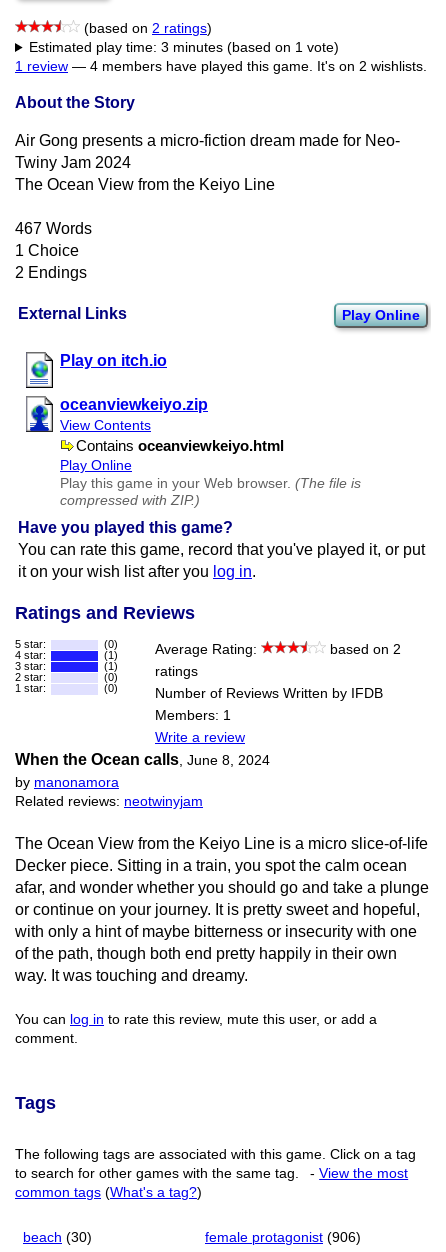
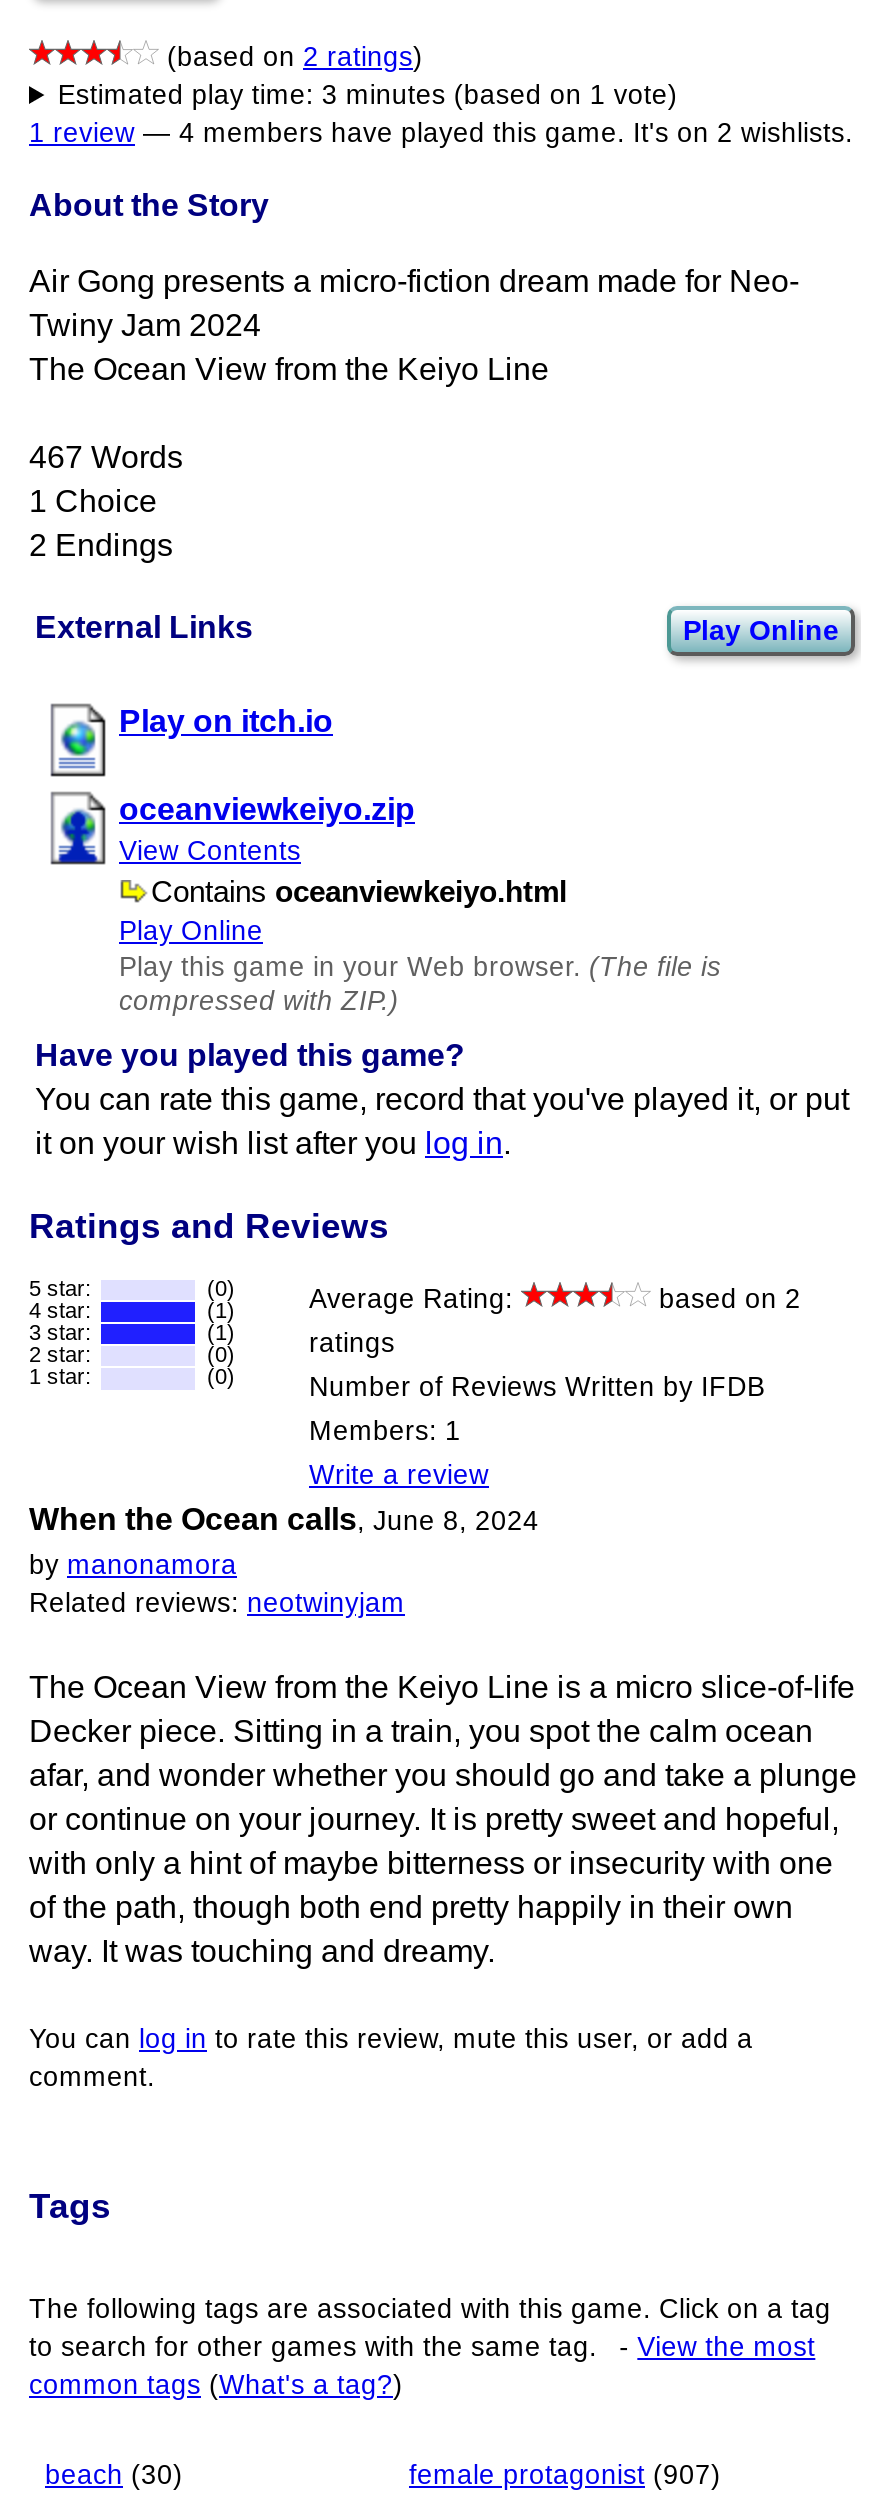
[205,1230,361,1245] female protagonist (906) -> [409,2460,721,2490] female protagonist (907)

